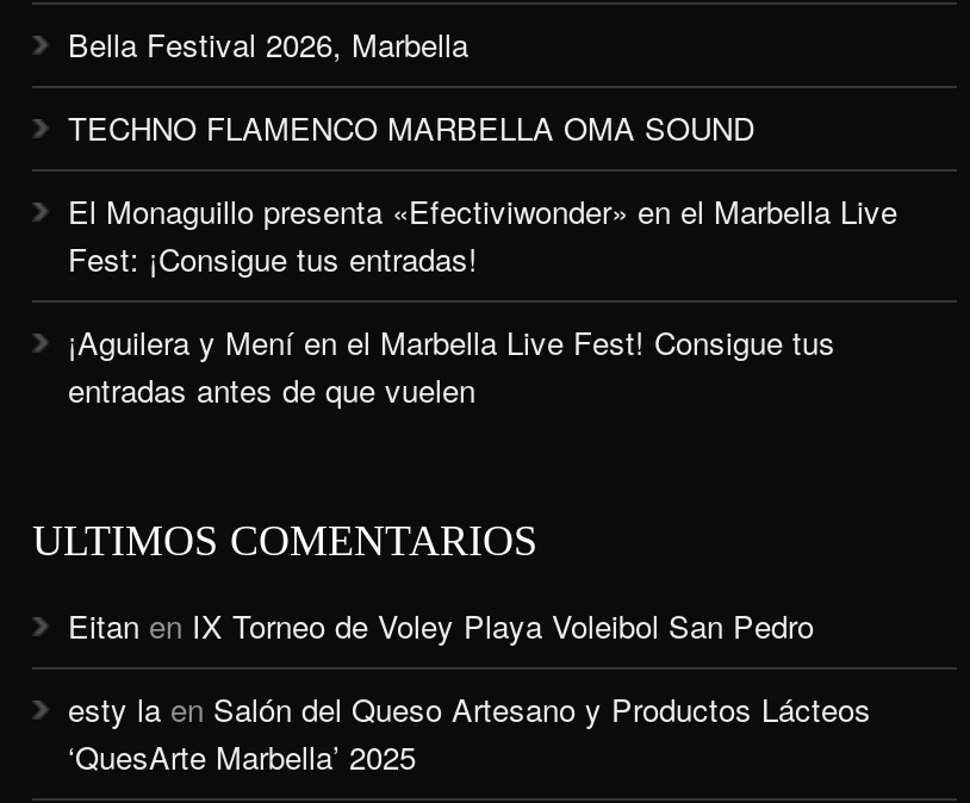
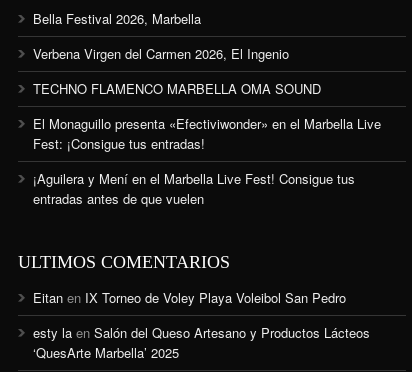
none -> [33,44,289,63] Verbena Virgen del Carmen 2026, El Ingenio

